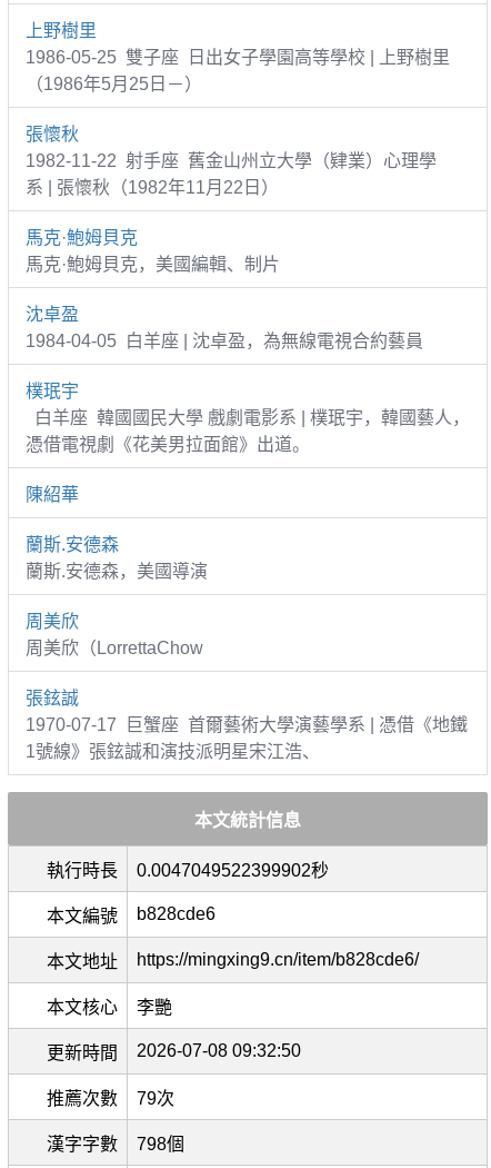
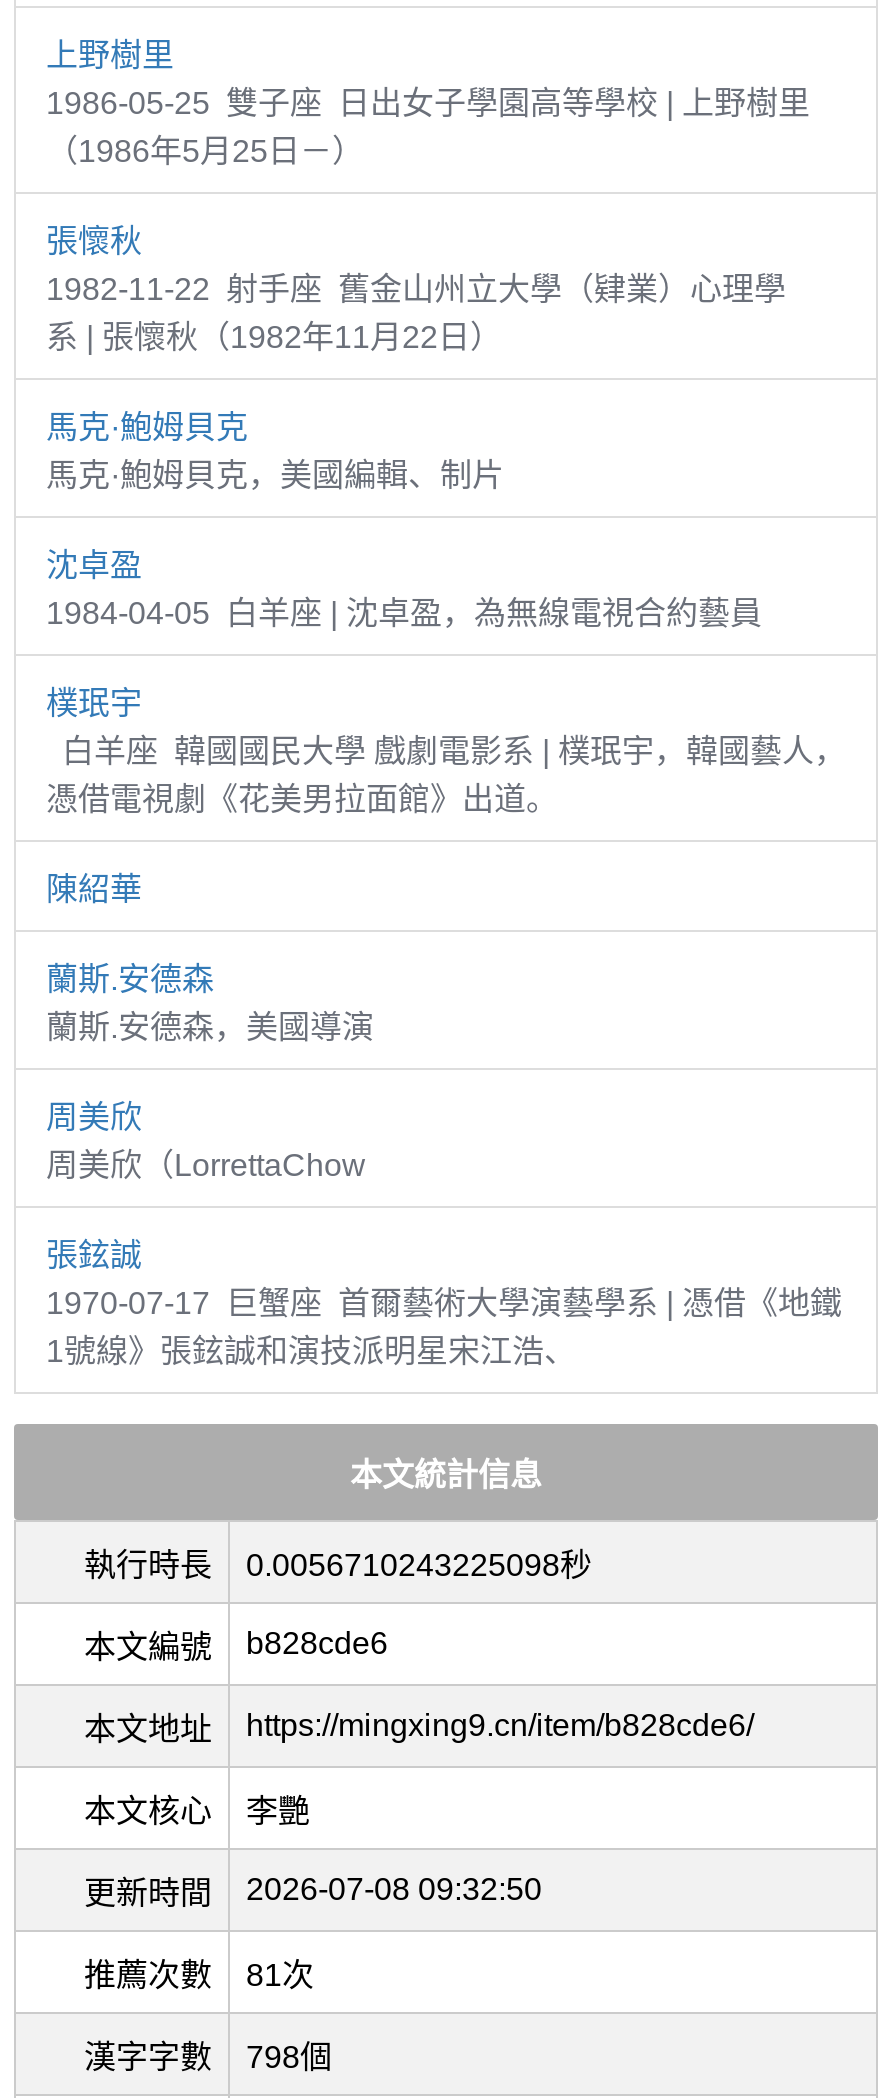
[47,861,329,879] 執行時長 0.0047049522399902秒 -> [84,1547,592,1581] 執行時長 0.0056710243225098秒
[47,1089,174,1107] 推薦次數 79次 -> [84,1957,314,1991] 推薦次數 81次

